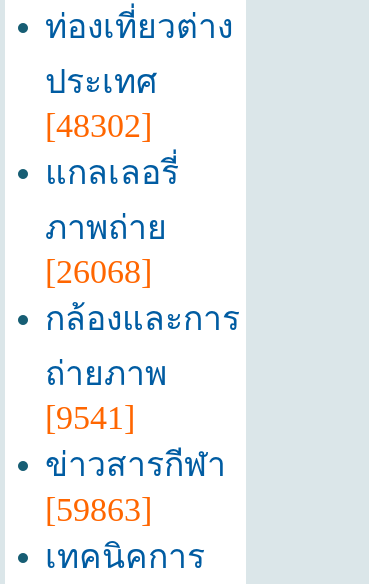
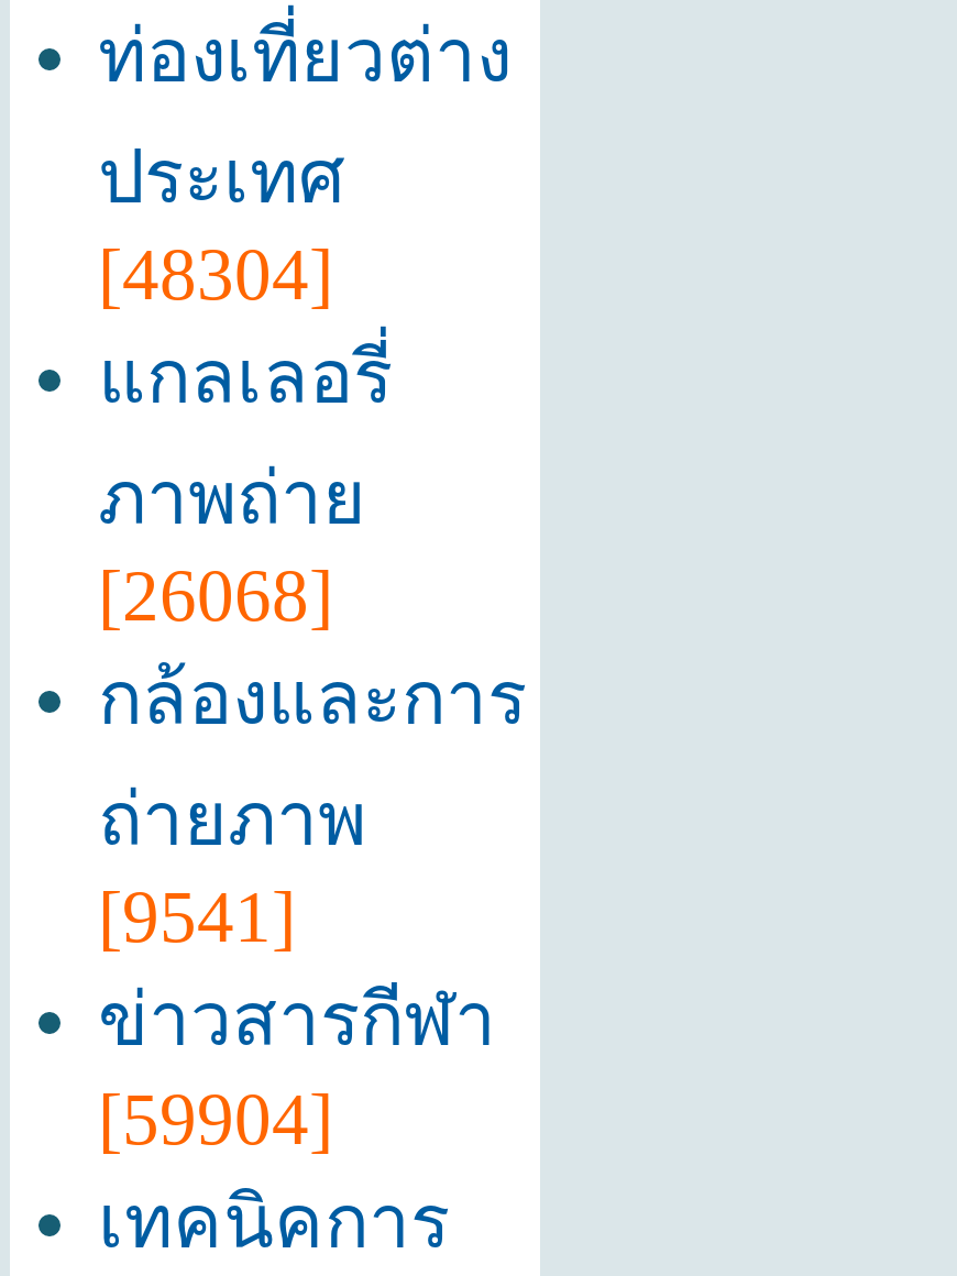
[45,107,152,144] [48302] -> [98,233,333,315] [48304]
[45,491,152,528] [59863] -> [98,1078,333,1159] [59904]

